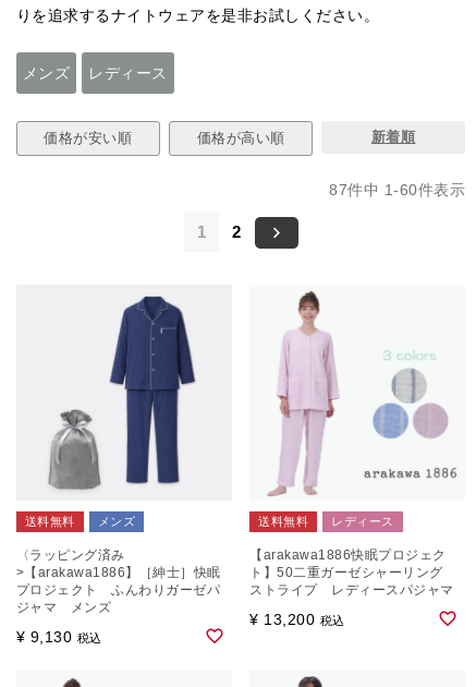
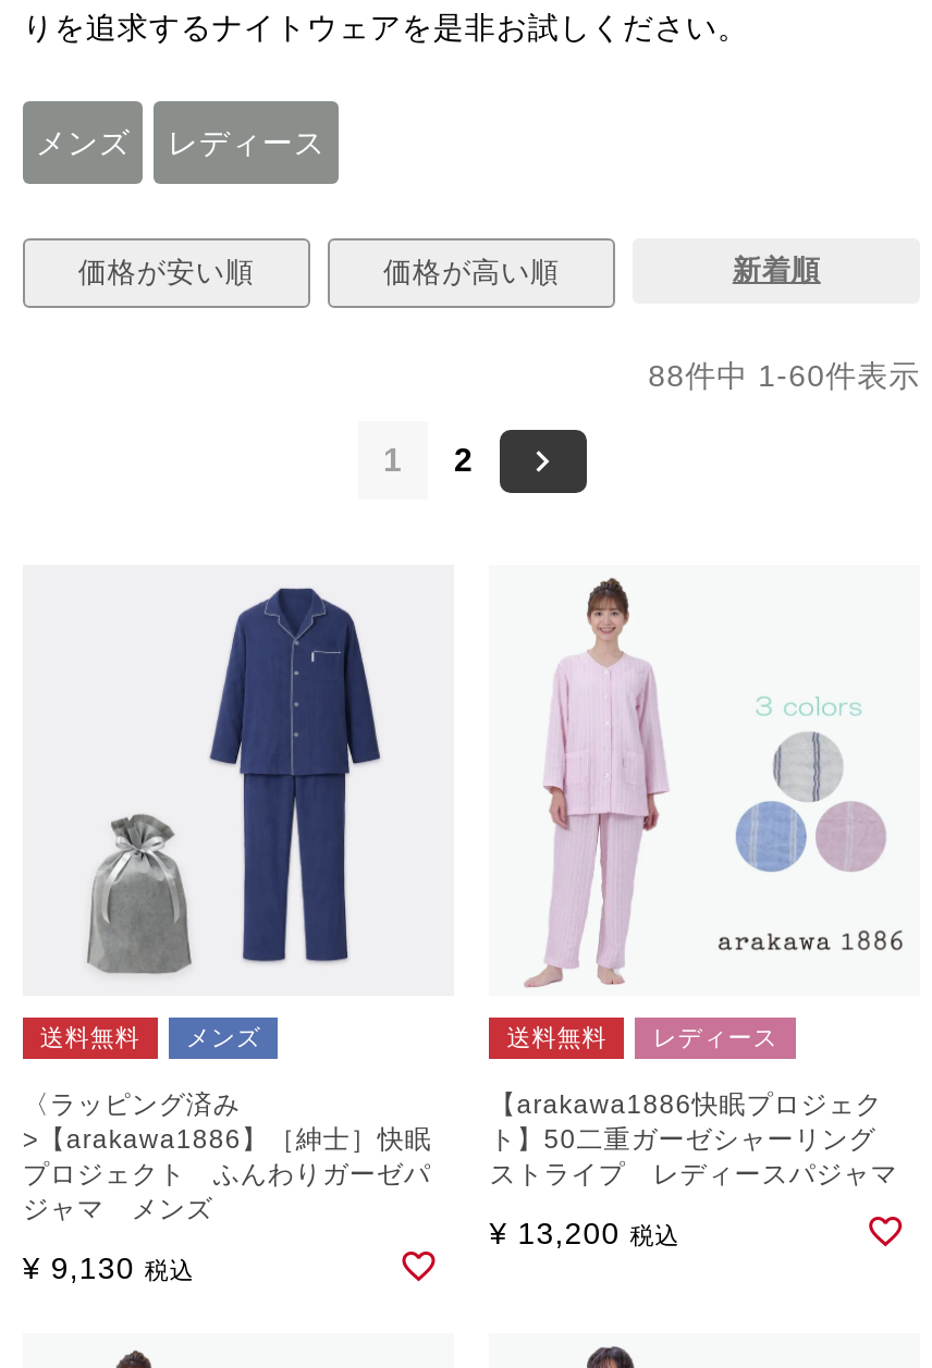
[329,181,465,199] 87件中 1-60件表示 -> [648,359,920,394] 88件中 1-60件表示

